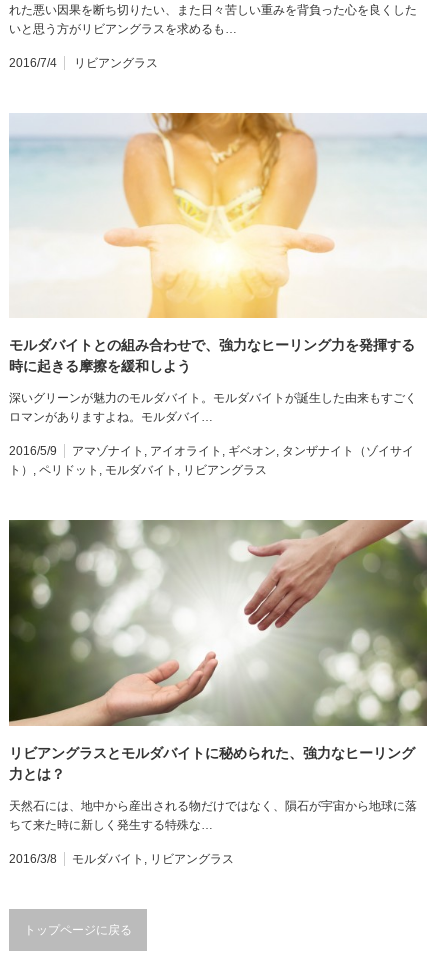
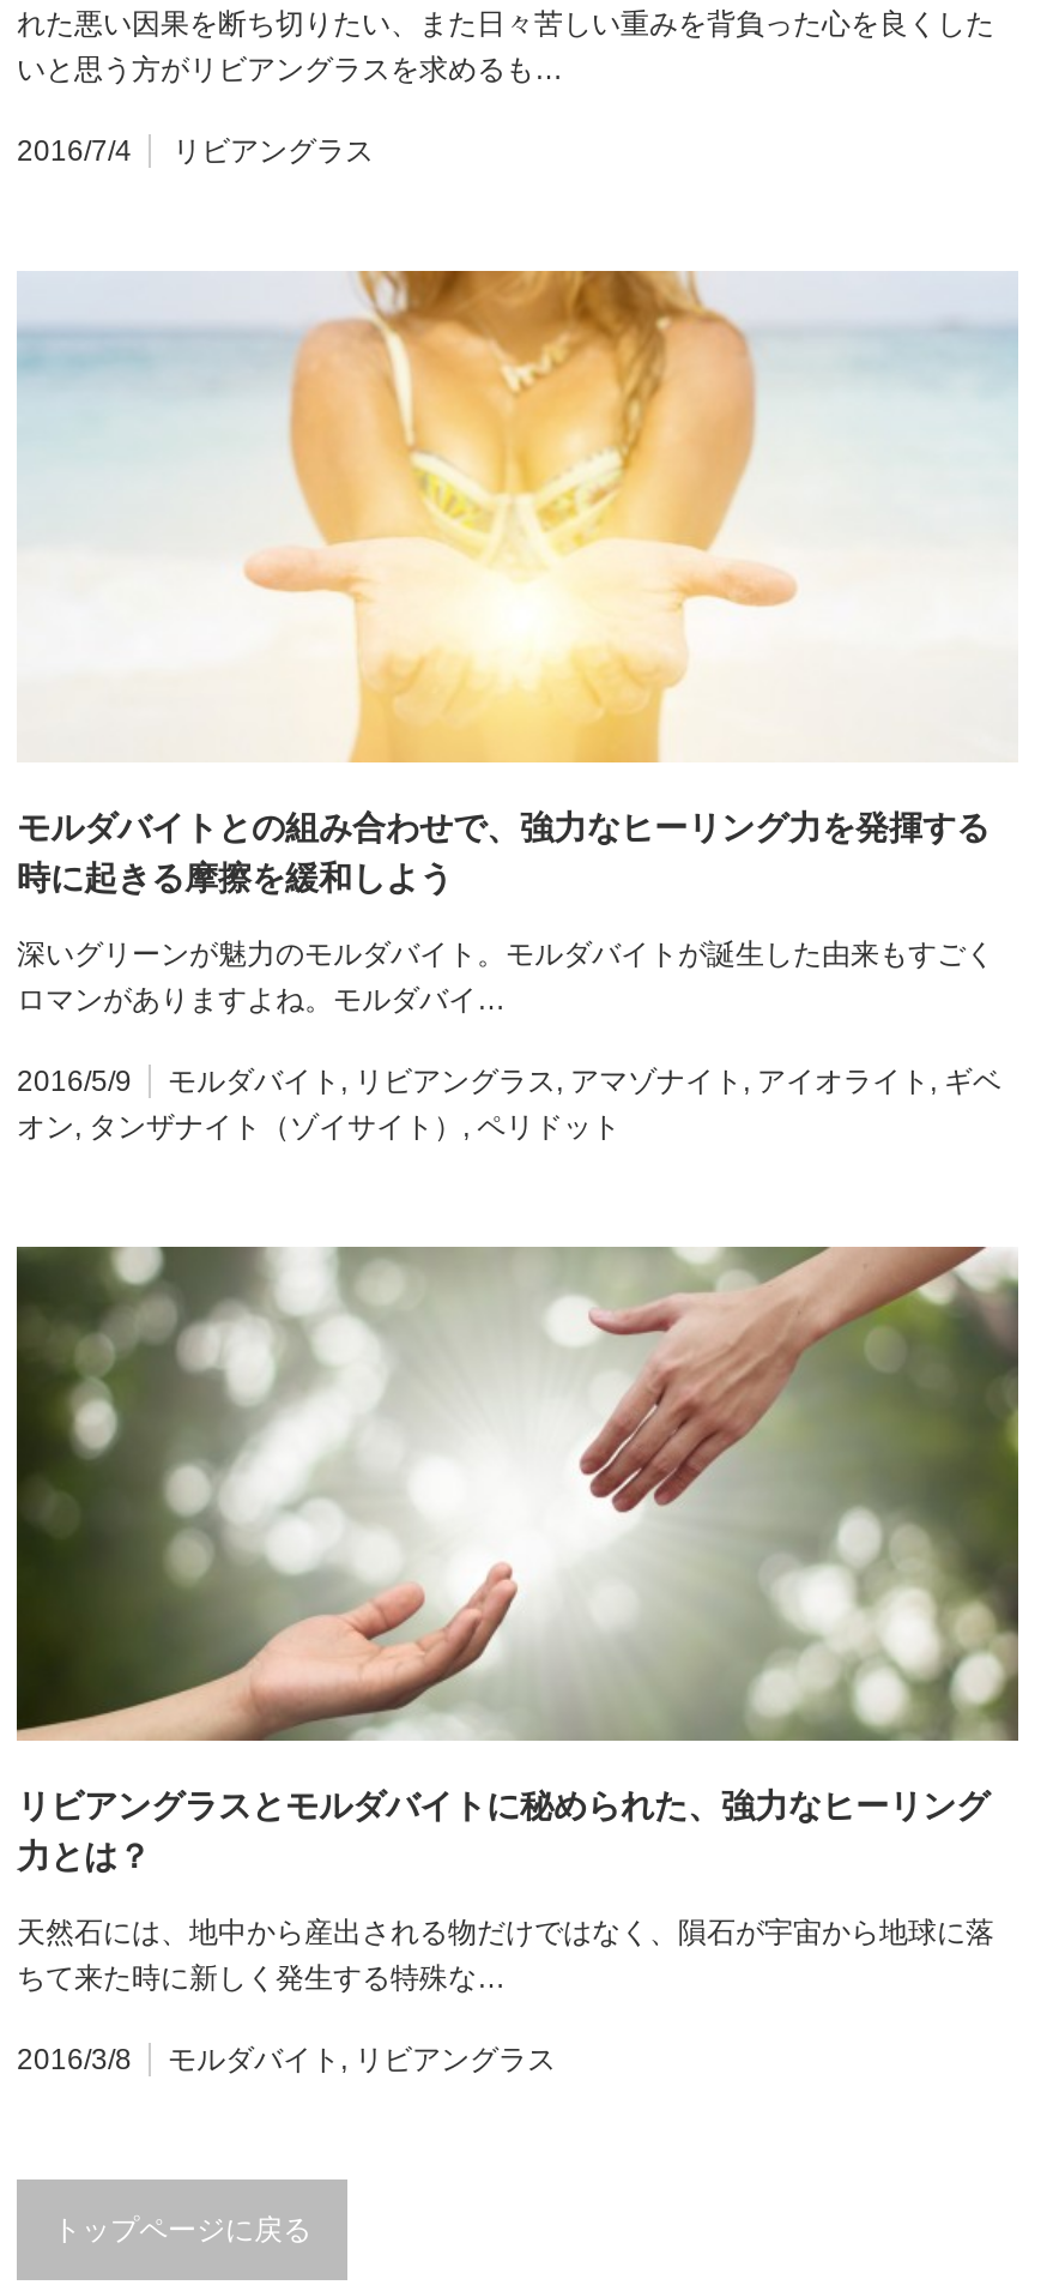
[9,444,414,477] アマゾナイト,アイオライト,ギベオン,タンザナイト（ゾイサイ | ト）,ペリドット,モルダバイト,リビアングラス -> [17,1066,1001,1145] モルダバイト,リビアングラス,アマゾナイト,アイオライト,ギベ | オン,タンザナイト（ゾイサイト）,ペリドット

